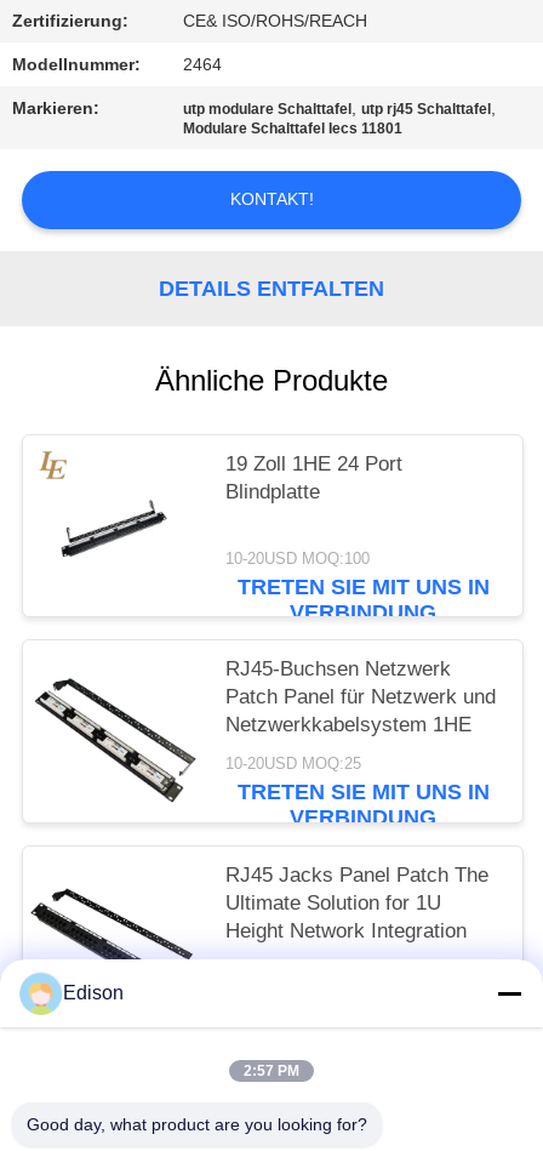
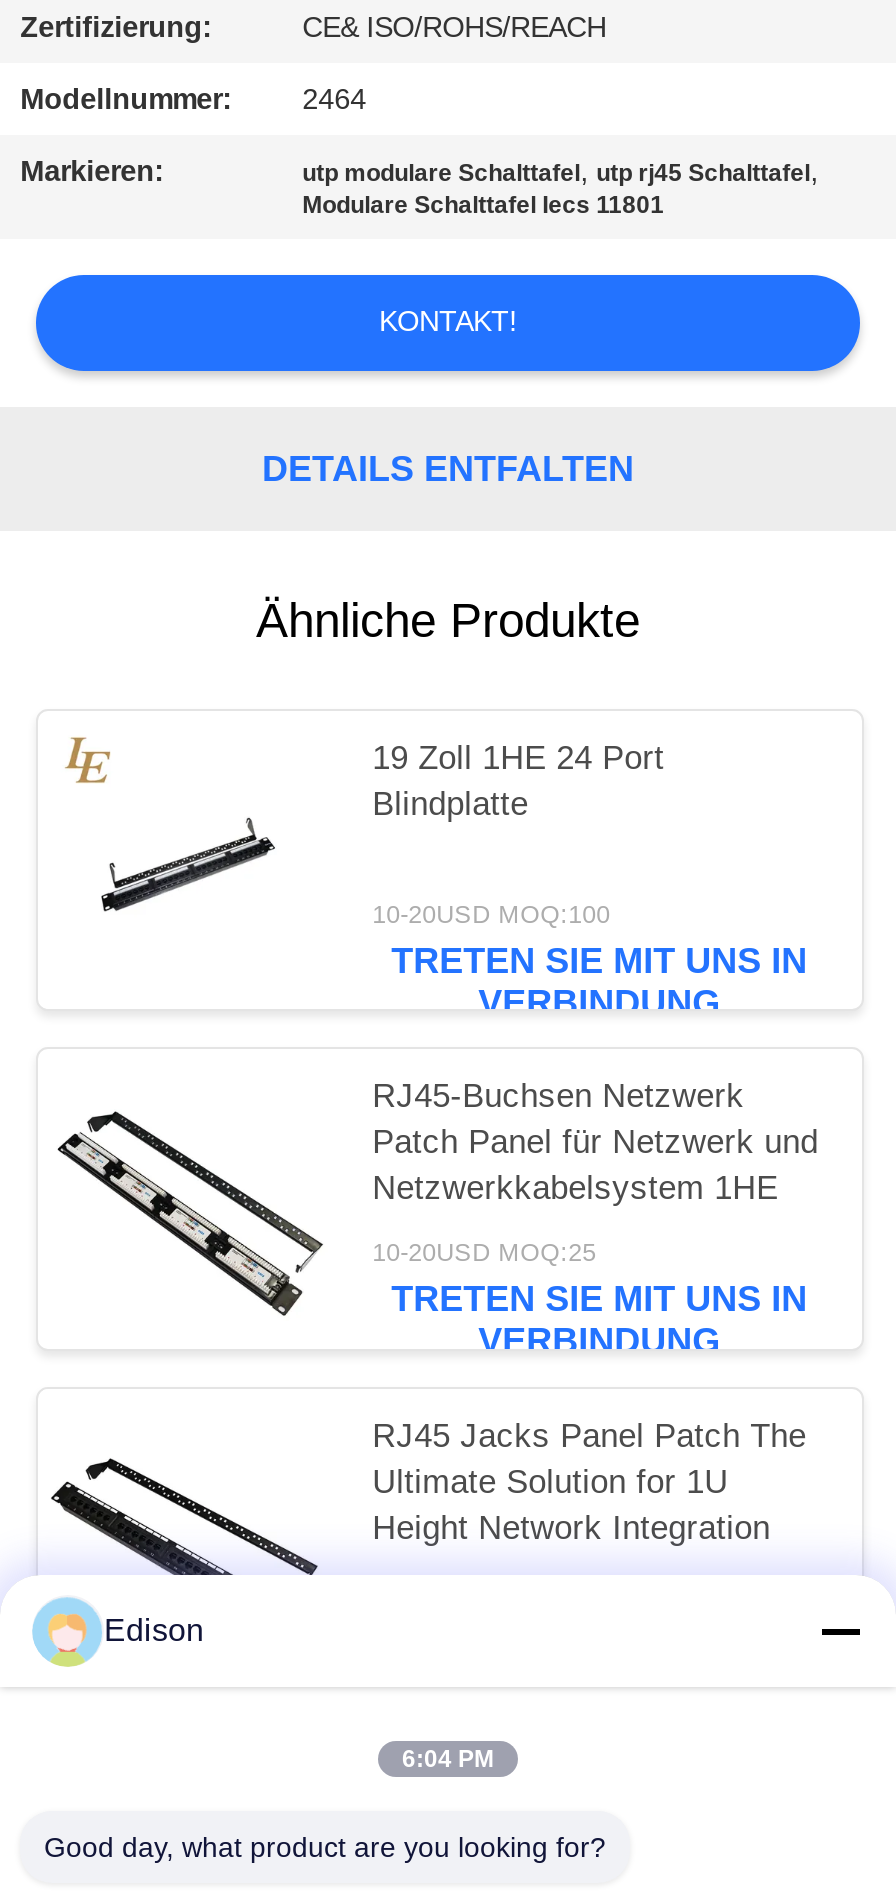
[244,1062,299,1079] 2:57 PM -> [402,1745,494,1773] 6:04 PM

